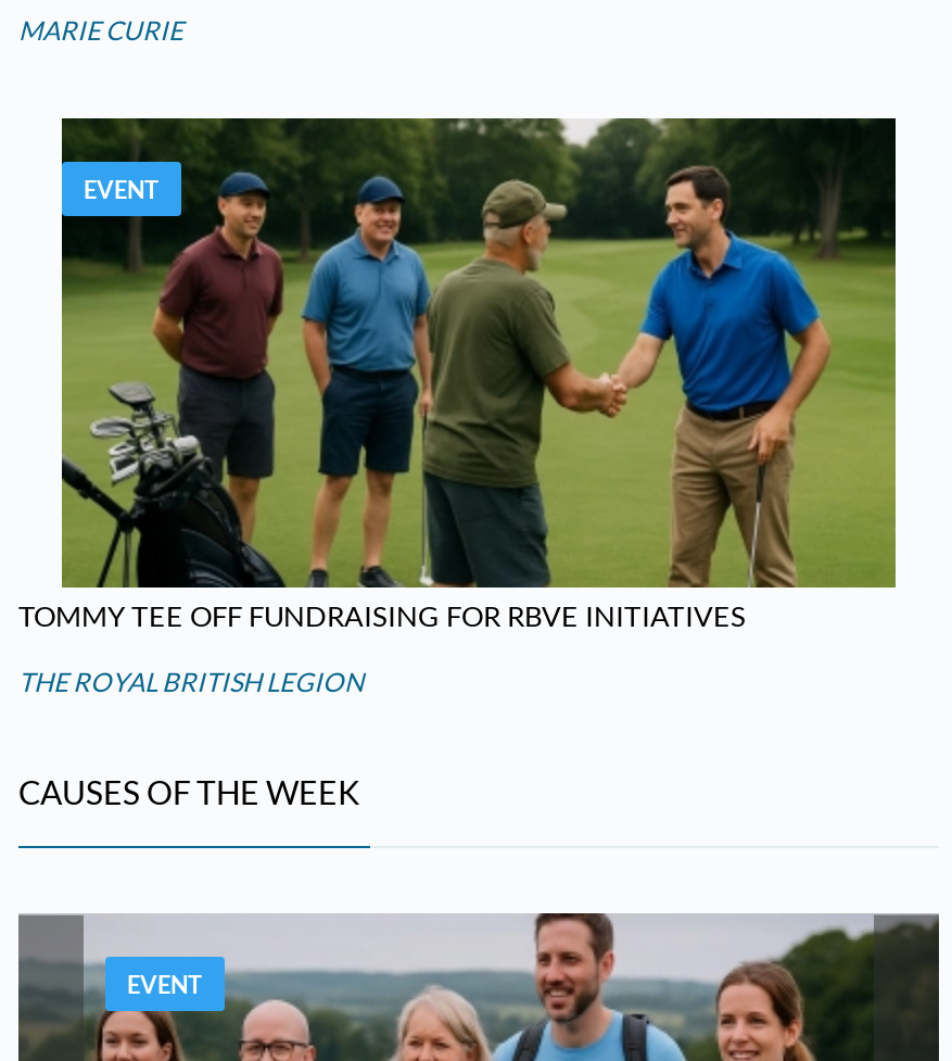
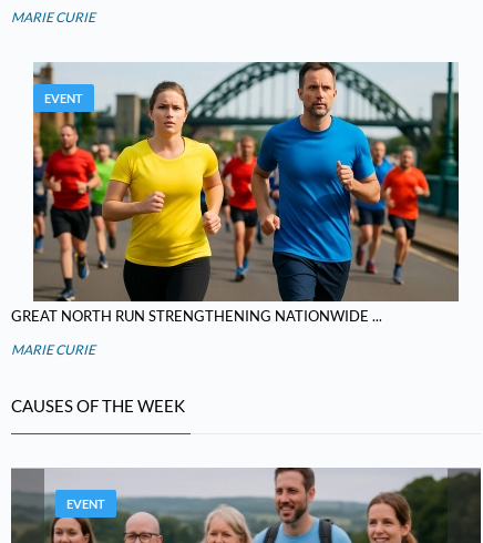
[18,116,898,634] [image] | TOMMY TEE OFF FUNDRAISING FOR RBVE INITIATIVES -> [11,61,460,325] [image] | GREAT NORTH RUN STRENGTHENING NATIONWIDE ...
[18,667,364,699] THE ROYAL BRITISH LEGION -> [11,342,95,358] MARIE CURIE

